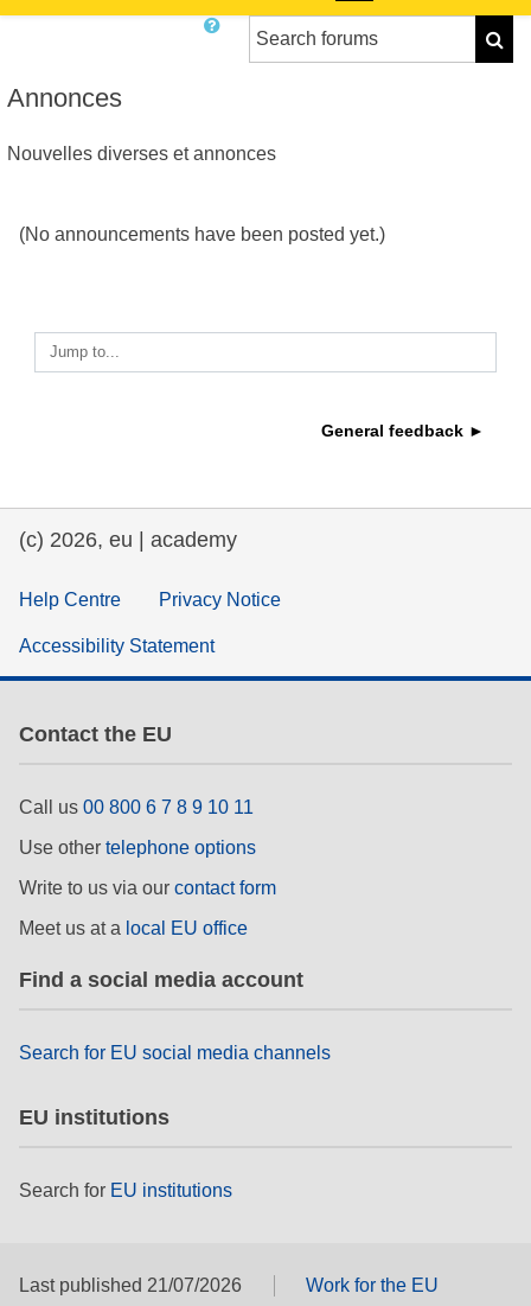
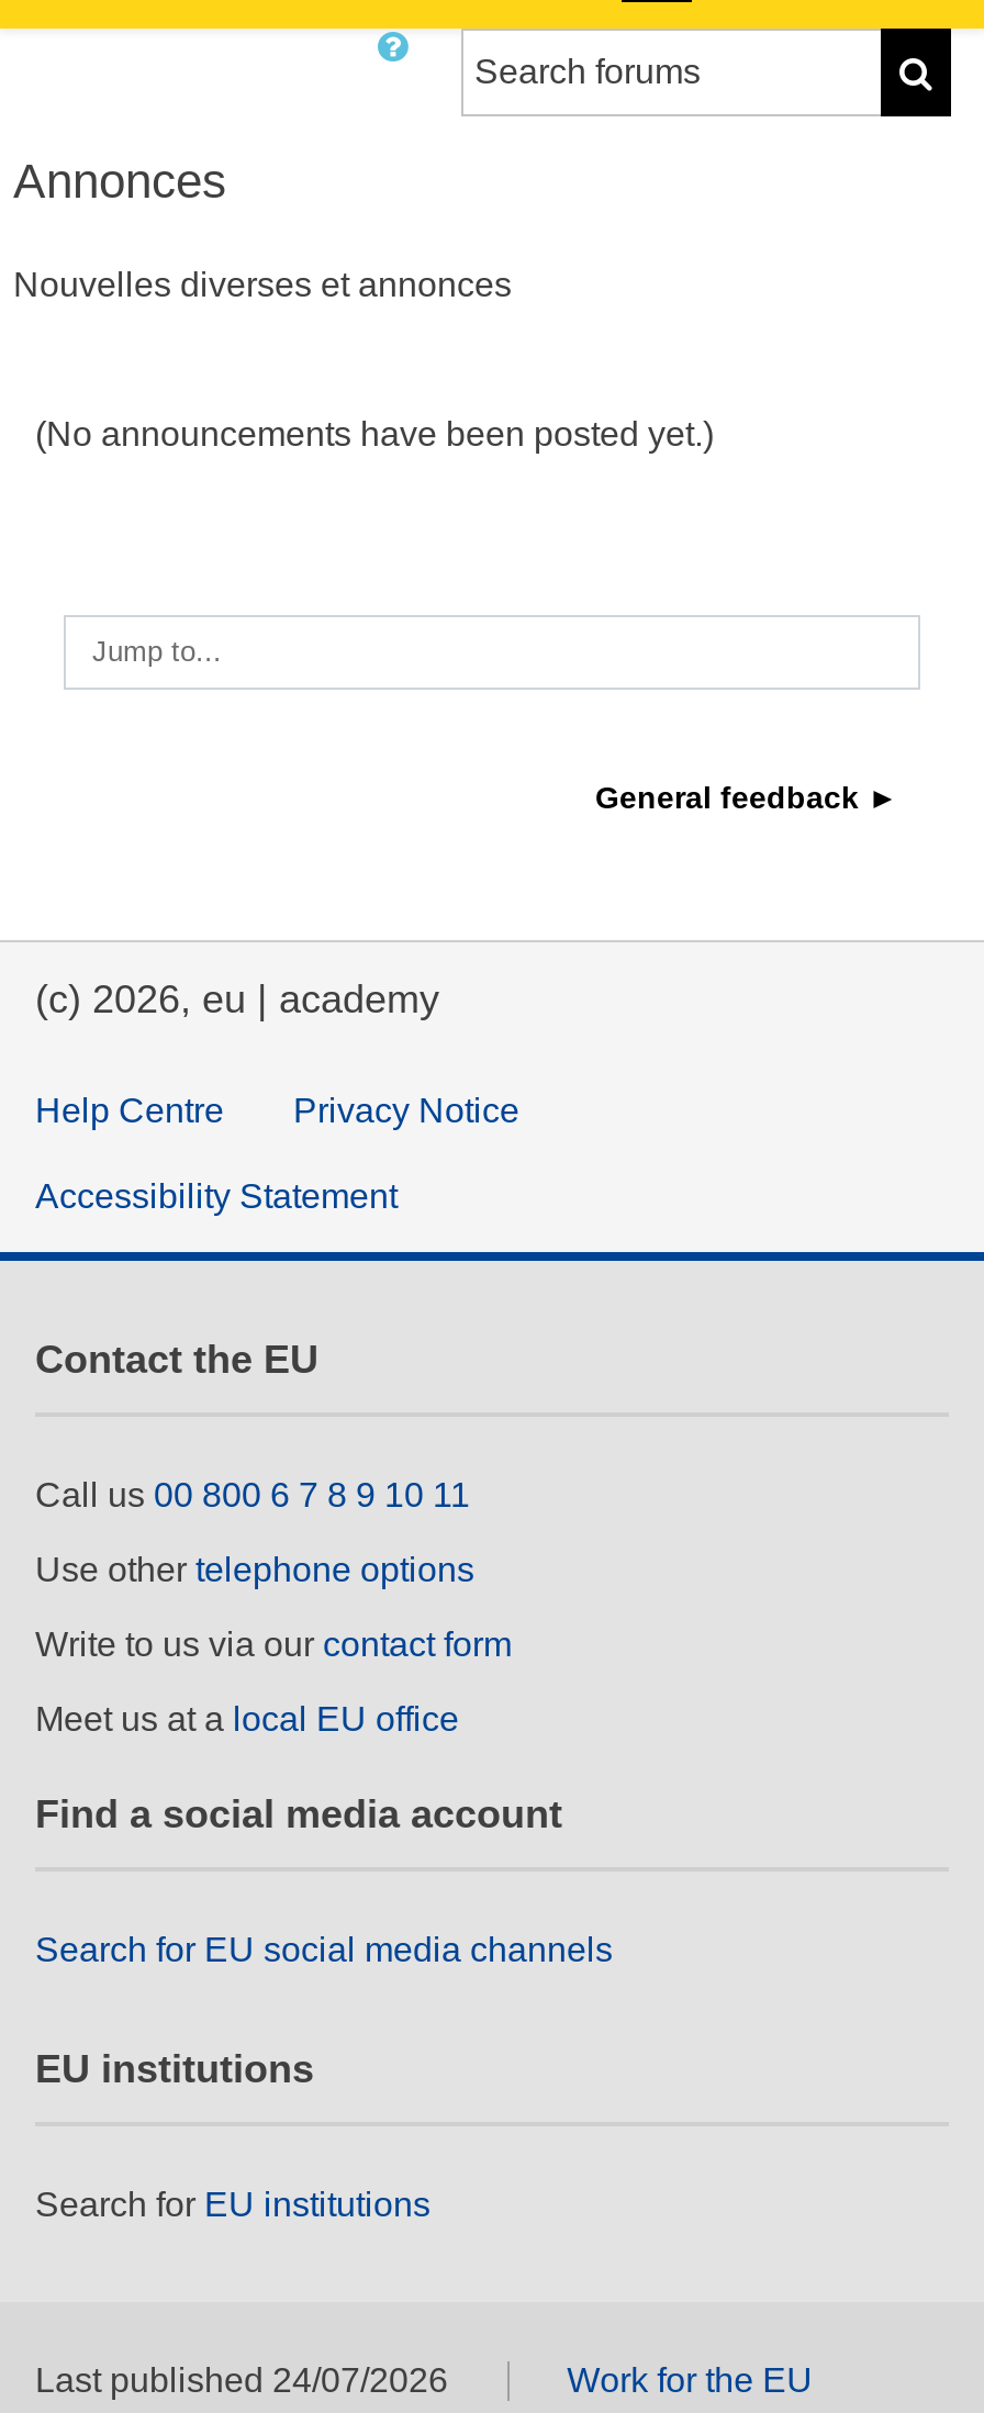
[19,1275,242,1295] Last published 21/07/2026 -> [35,2361,448,2399] Last published 24/07/2026

